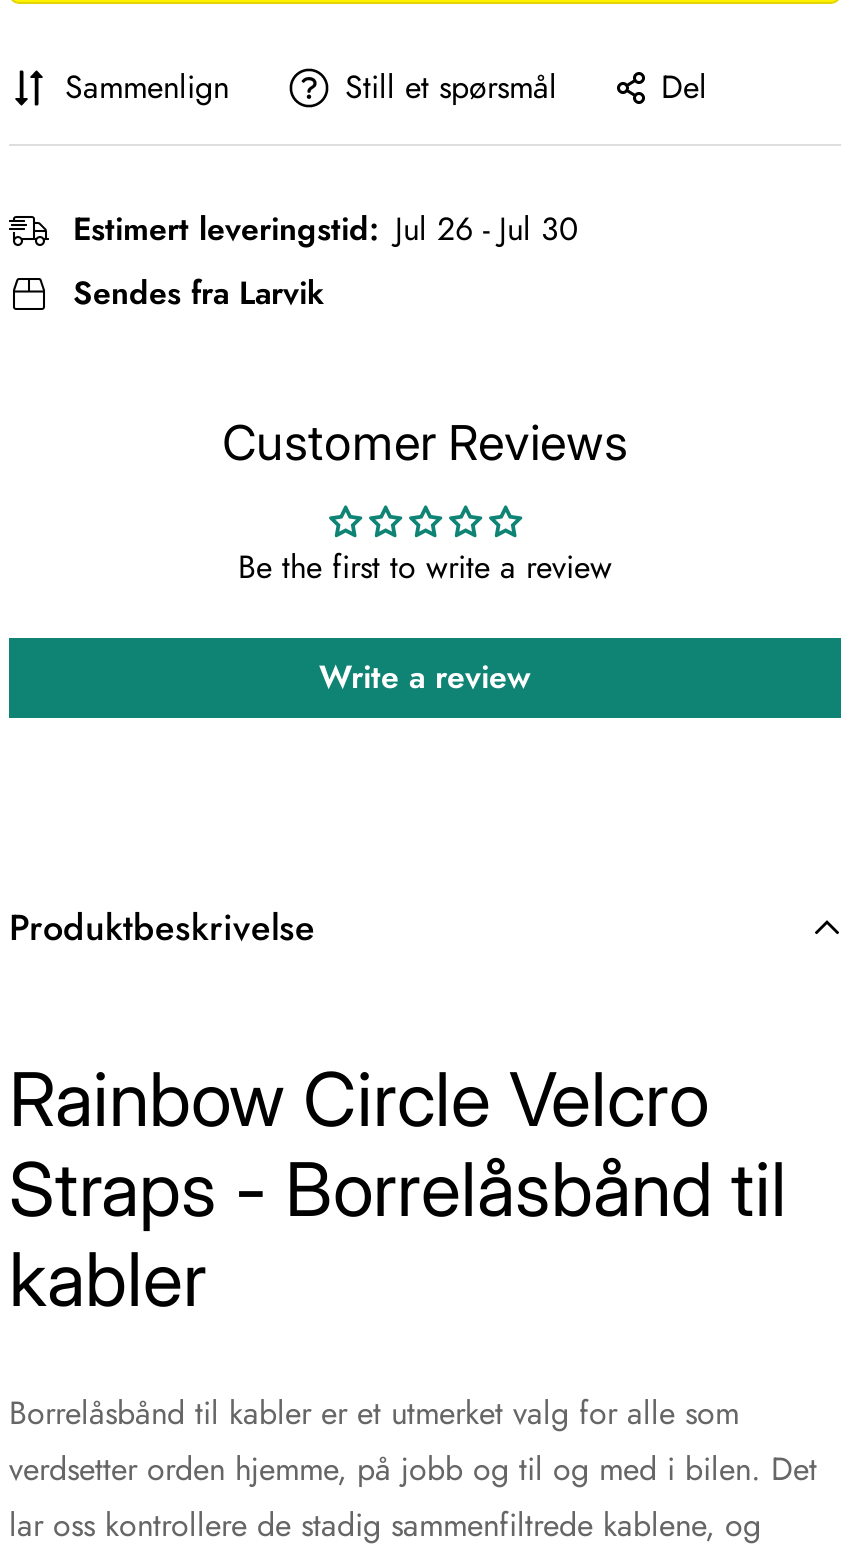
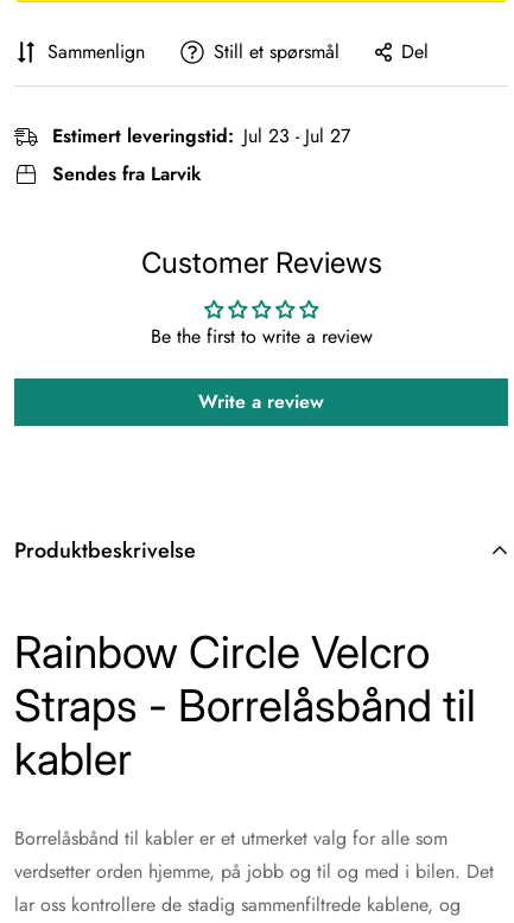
[73,206,579,252] Estimert leveringstid: Jul 26 - Jul 30 -> [52,122,350,149] Estimert leveringstid: Jul 23 - Jul 27

